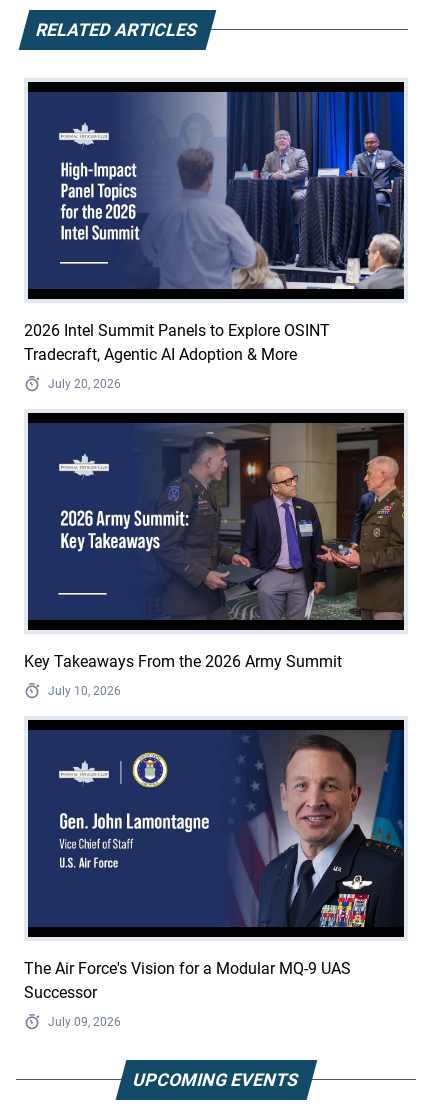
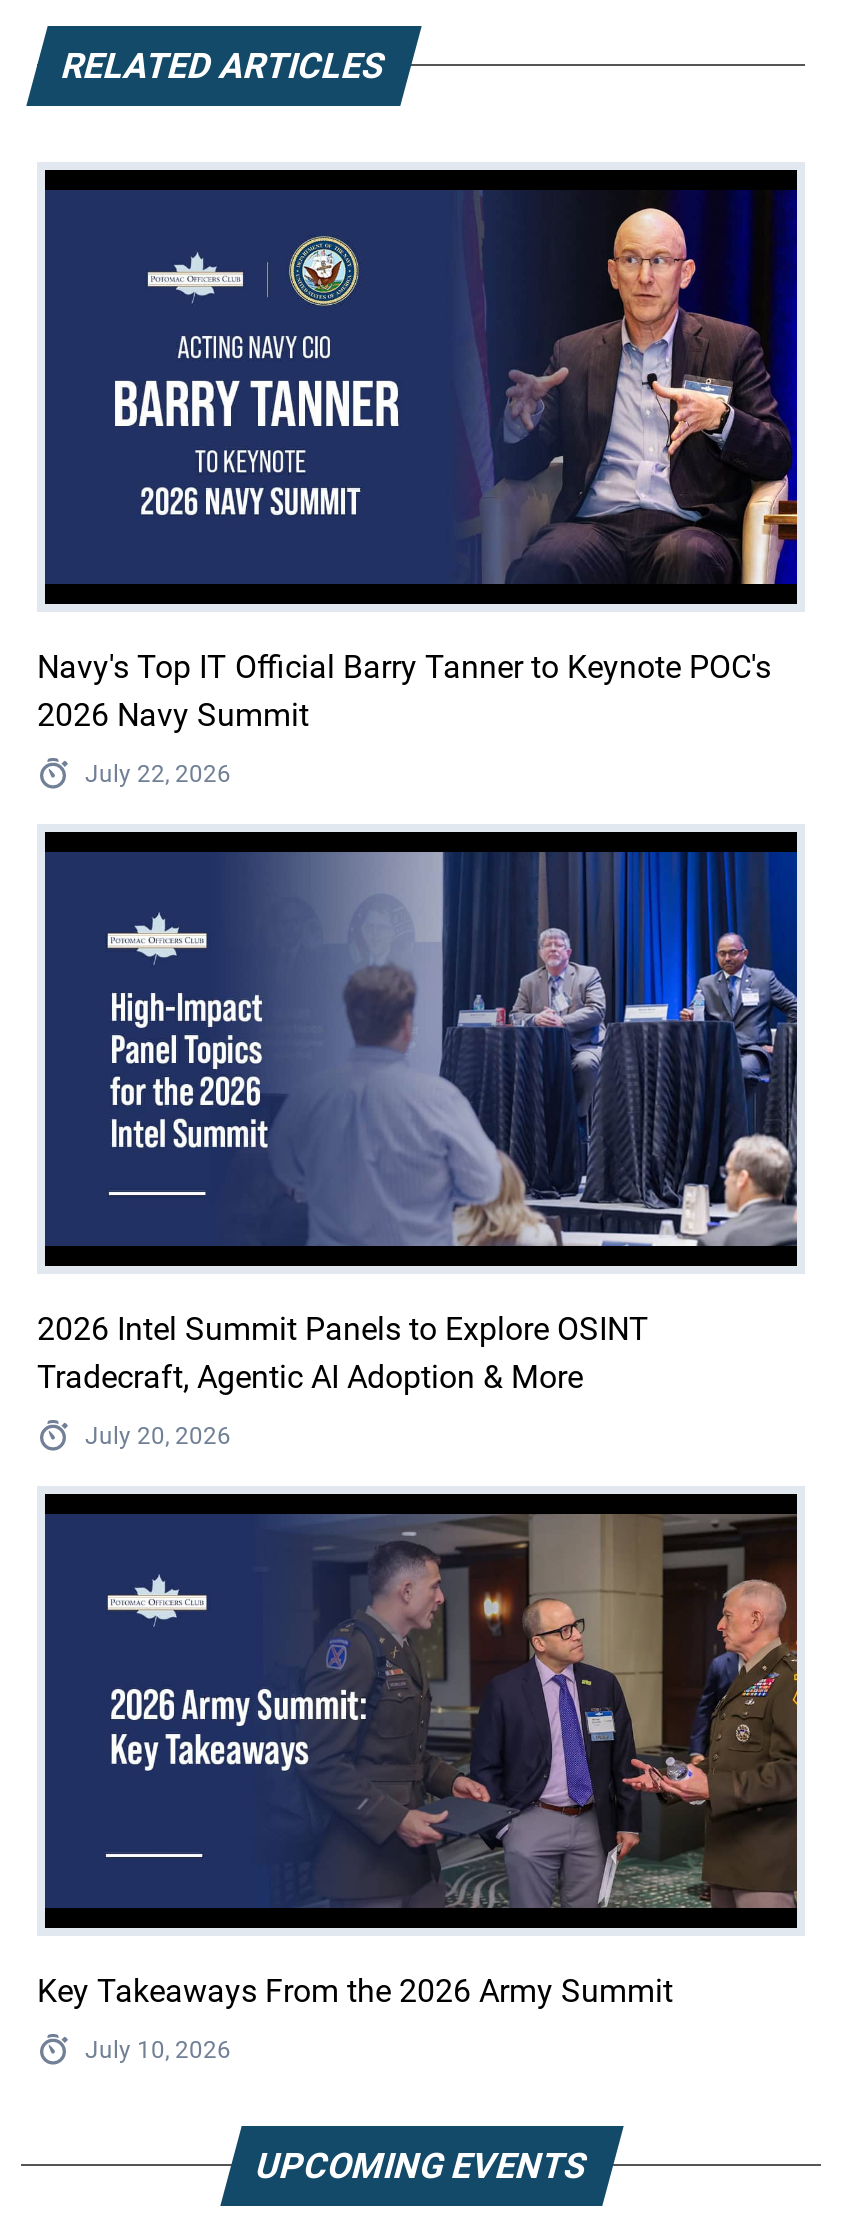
none -> [37,190,799,789] [image] | Navy's Top IT Official Barry Tanner to Keynote POC's | 2026 Navy Summit | July 22, 2026
moved [24,90,406,698] -> [37,848,801,2065]: [image] | 2026 Intel Summit Panels to Explore OSINT | Tradecraft, Agentic AI Adoption & More | July 20, 2026 | Key Takeaways From the 2026 Army Summit | July 10, 2026
[24,718,406,1029] [image] | The Air Force's Vision for a Modular MQ-9 UAS | Successor | July 09, 2026 -> none

